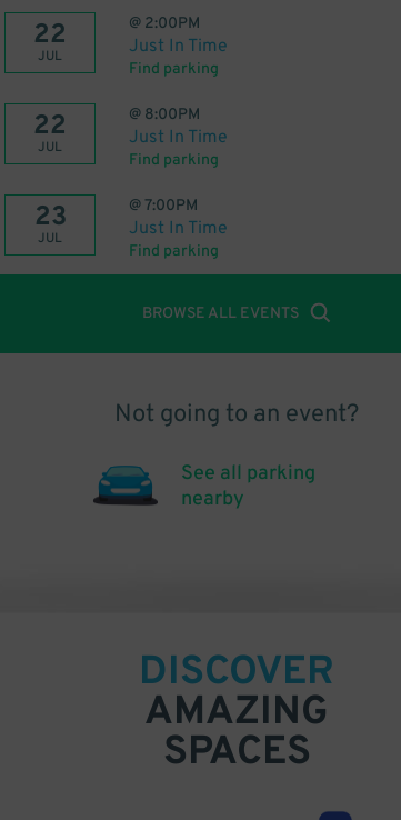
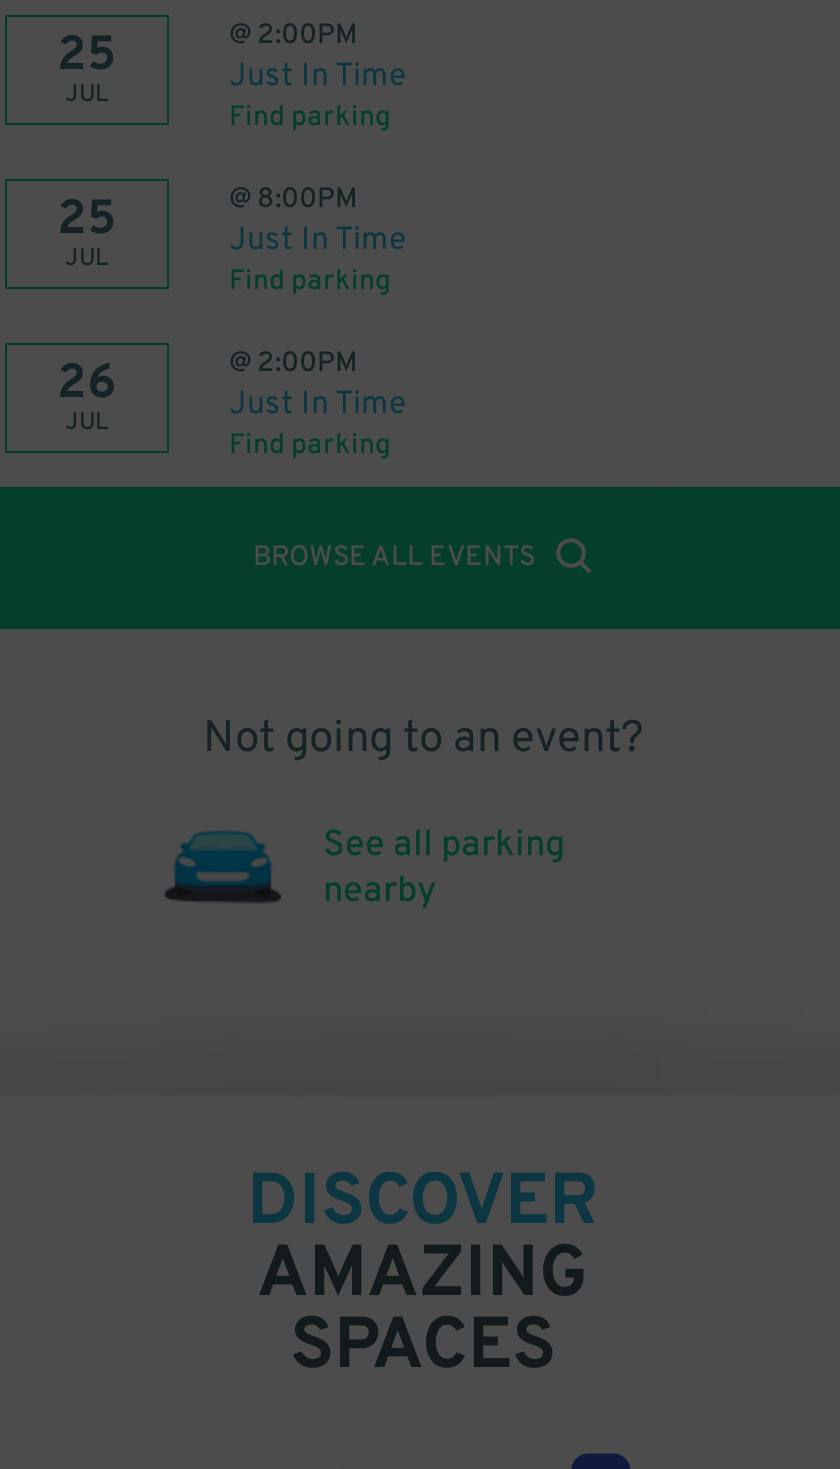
[33,19,67,52] 22 -> [57,27,117,87] 25
[33,110,67,143] 22 -> [57,191,117,251] 25
[34,201,66,234] 23 -> [57,355,117,415] 26
[129,197,198,216] @ 7:00PM -> [229,347,357,381] @ 2:00PM

